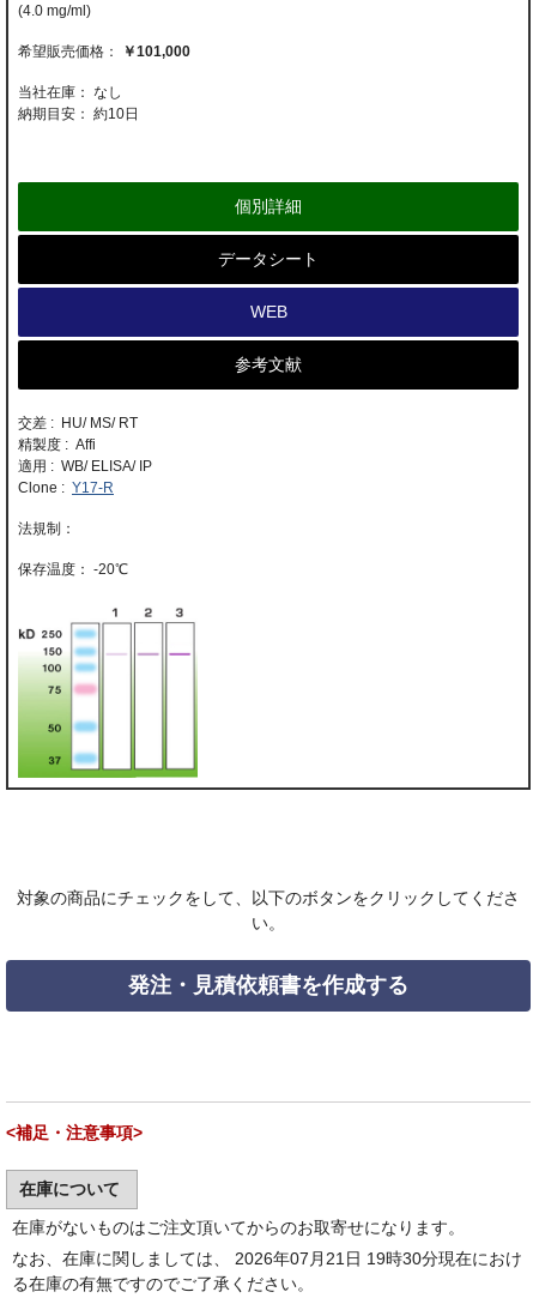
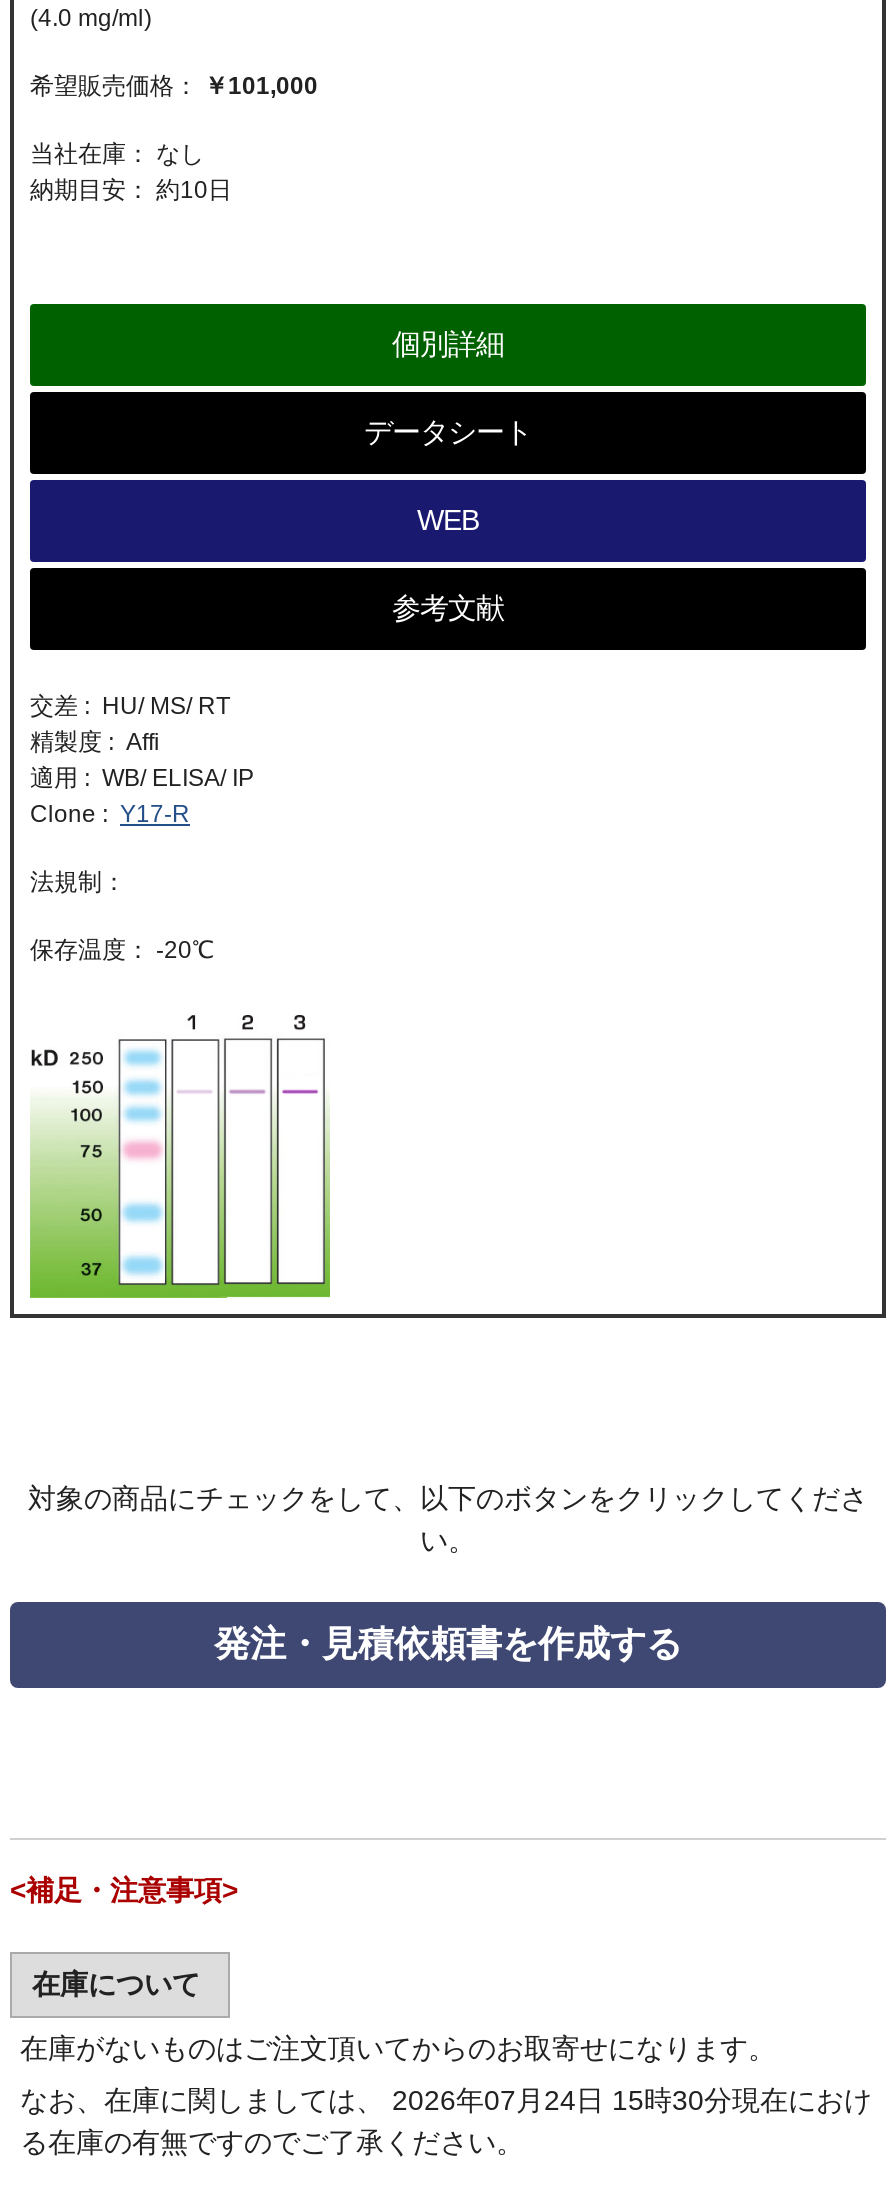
[12,1249,522,1268] なお、在庫に関しましては、 2026年07月21日 19時30分現在におけ -> [20,2085,872,2117] なお、在庫に関しましては、 2026年07月24日 15時30分現在におけ

